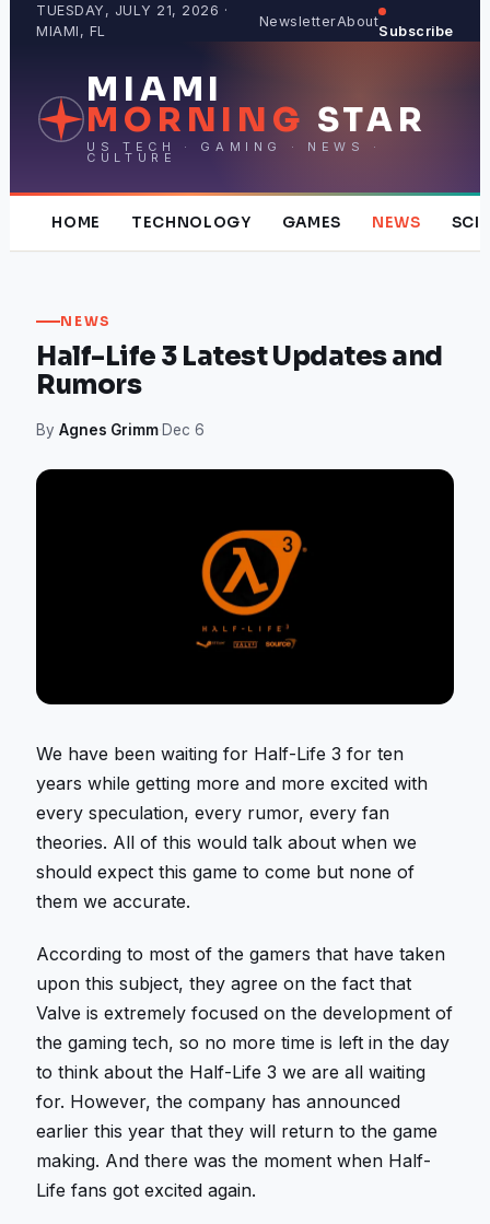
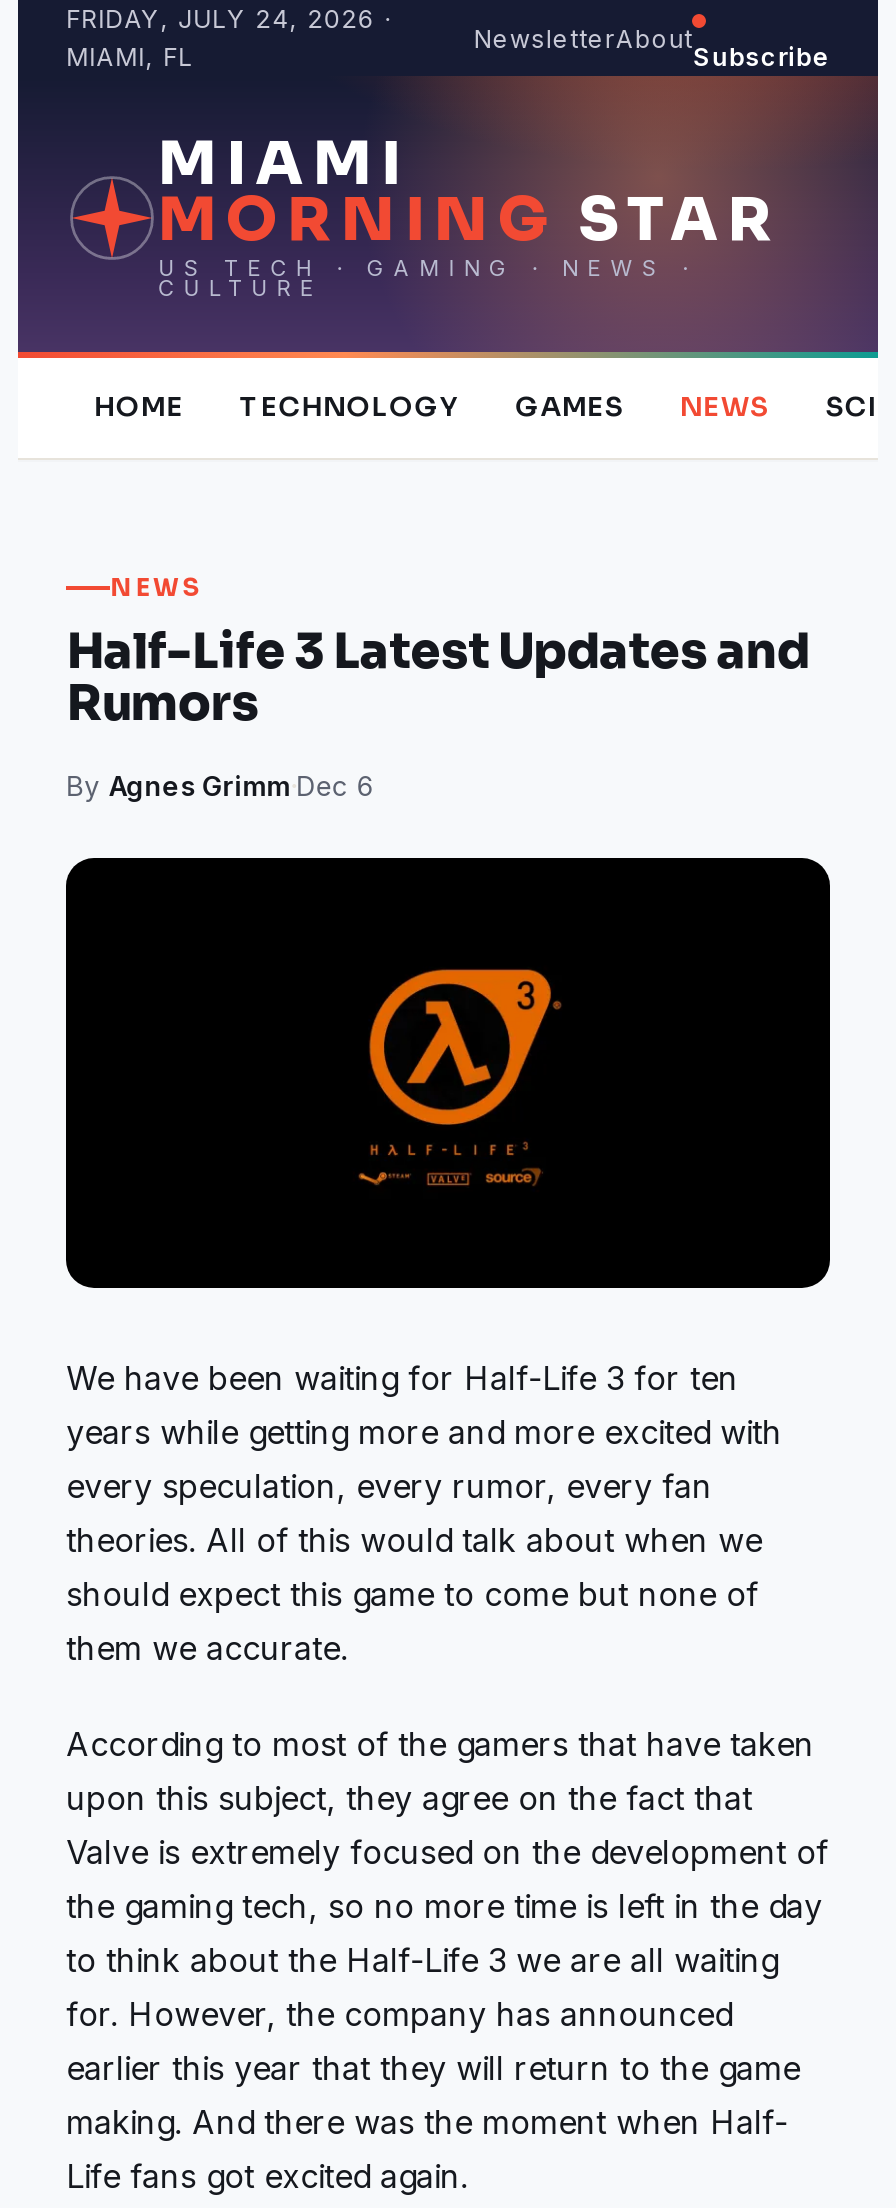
[36,2,228,19] TUESDAY, JULY 21, 2026 · -> [66,4,391,34] FRIDAY, JULY 24, 2026 ·

